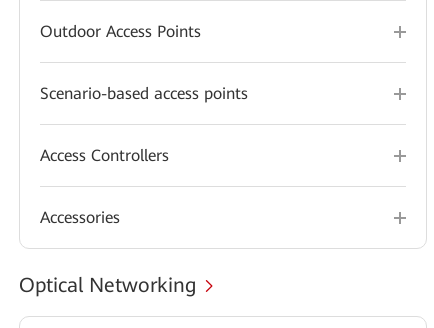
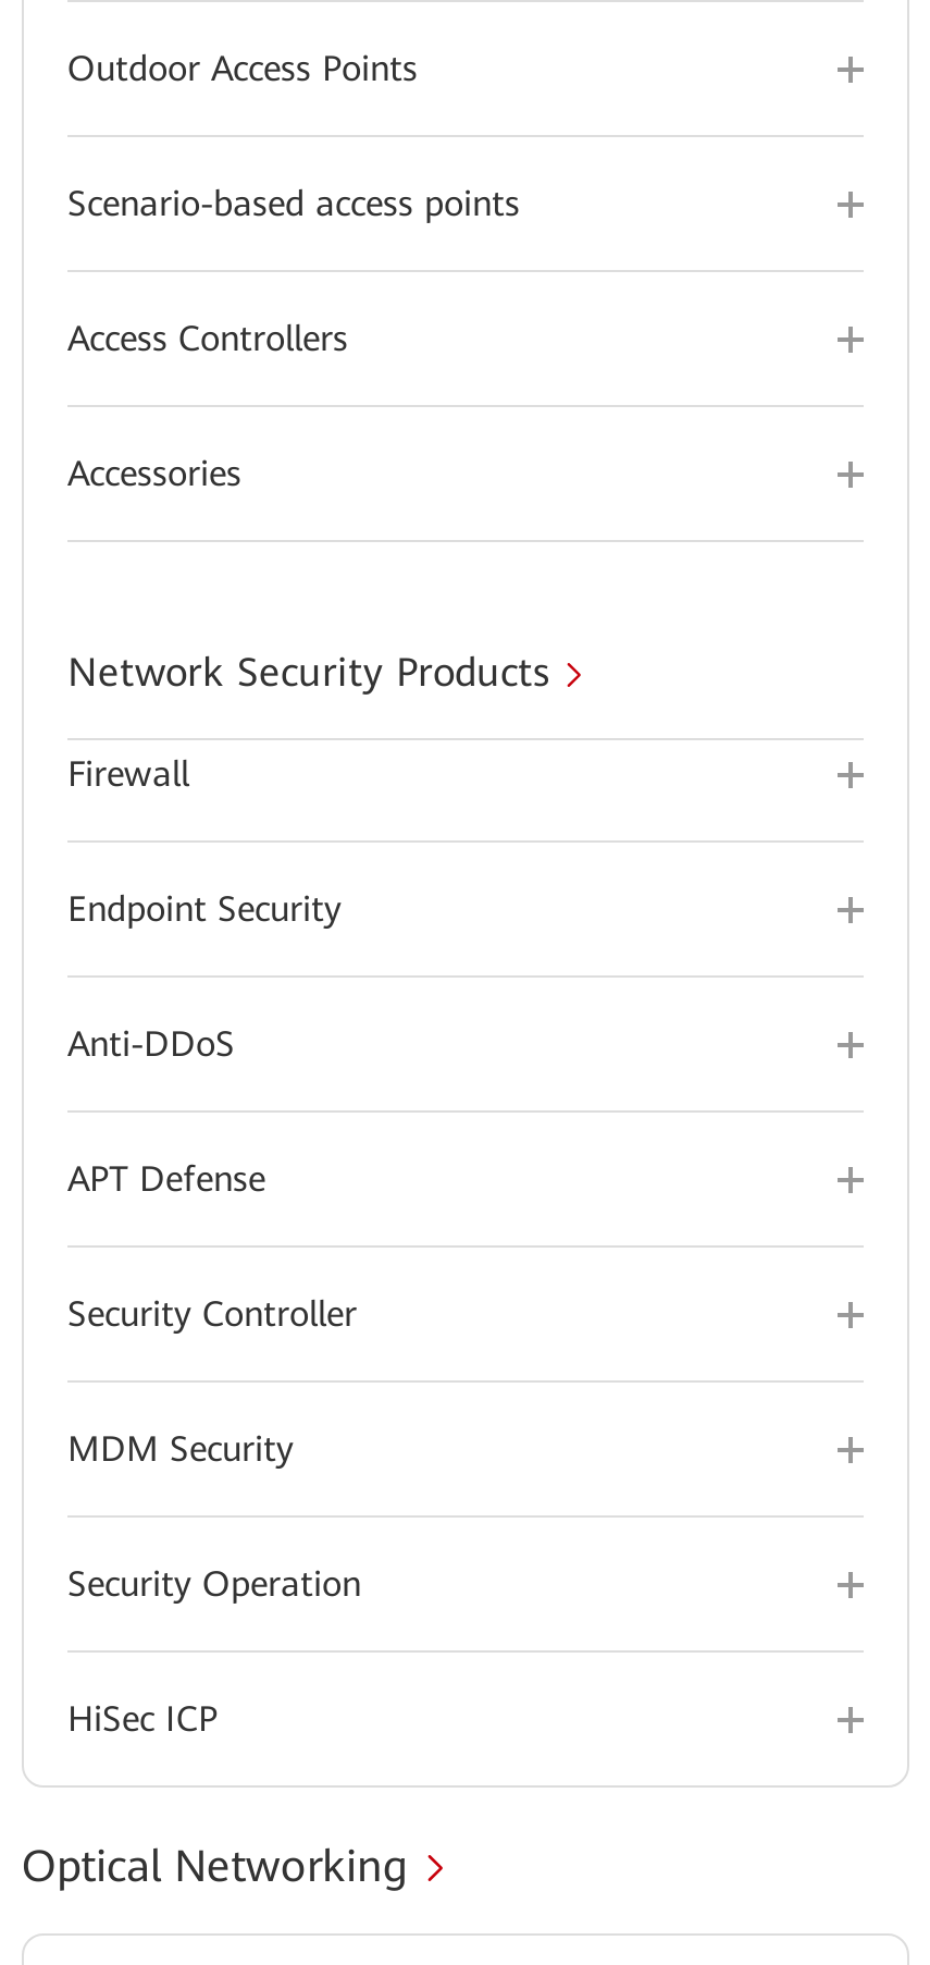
none -> [67,649,550,1740] Network Security Products | Firewall | Endpoint Security | Anti-DDoS | APT Defense | Security Controller | MDM Security | Security Operation | HiSec ICP

